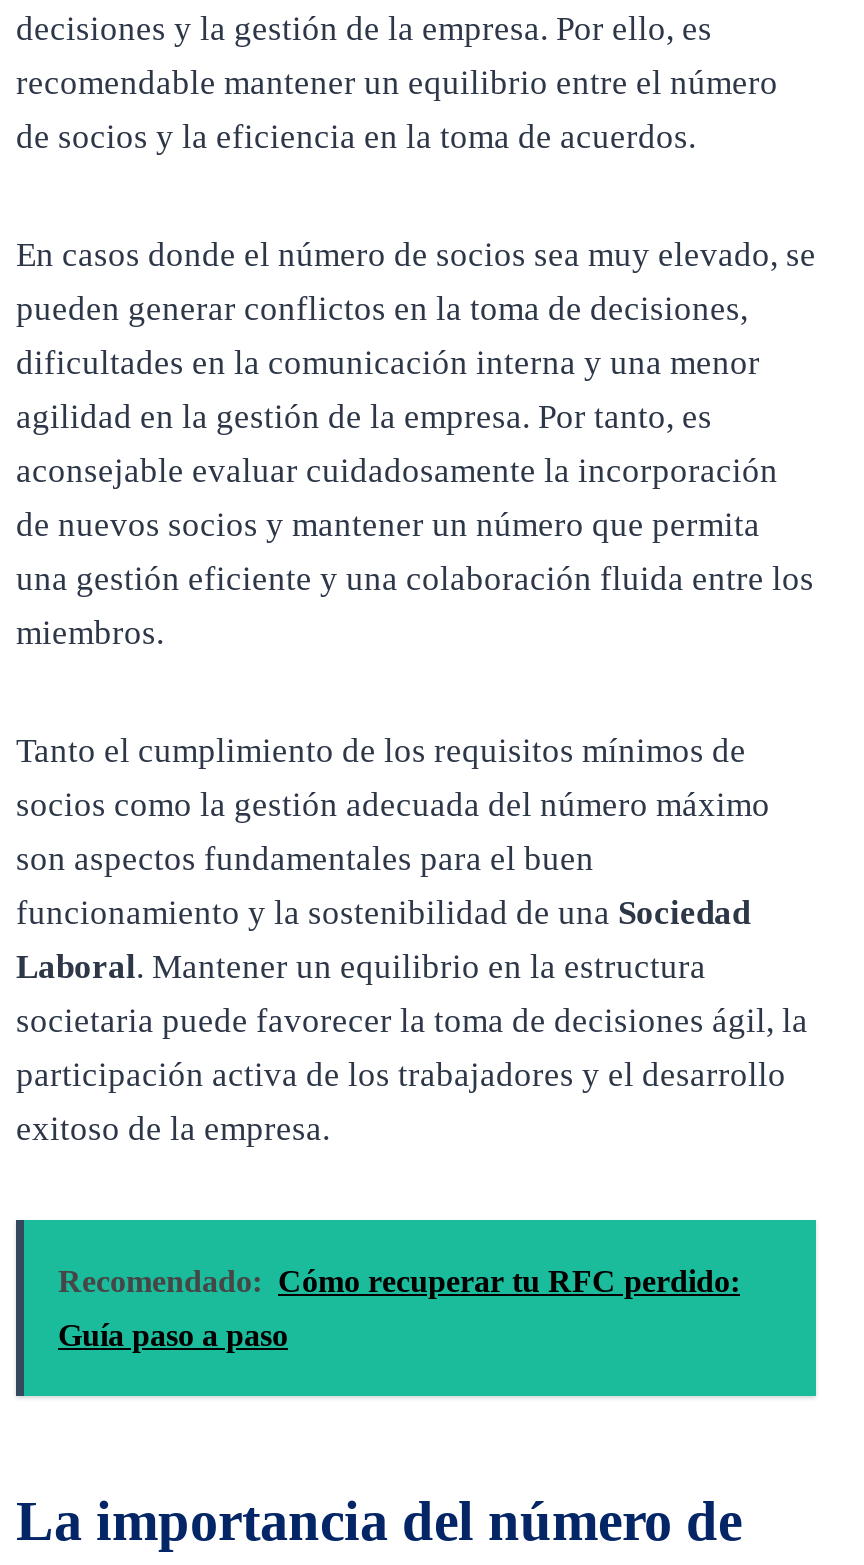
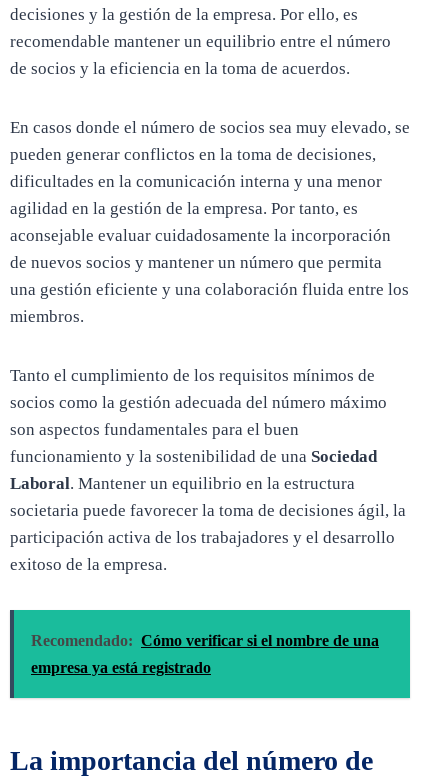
[58,1263,740,1297] Recomendado: Cómo recuperar tu RFC perdido: -> [31,632,379,649] Recomendado: Cómo verificar si el nombre de una
[58,1317,288,1351] Guía paso a paso -> [31,659,211,676] empresa ya está registrado

